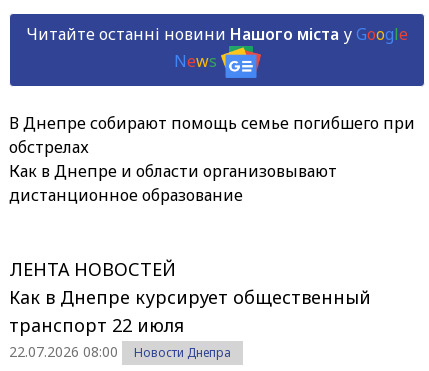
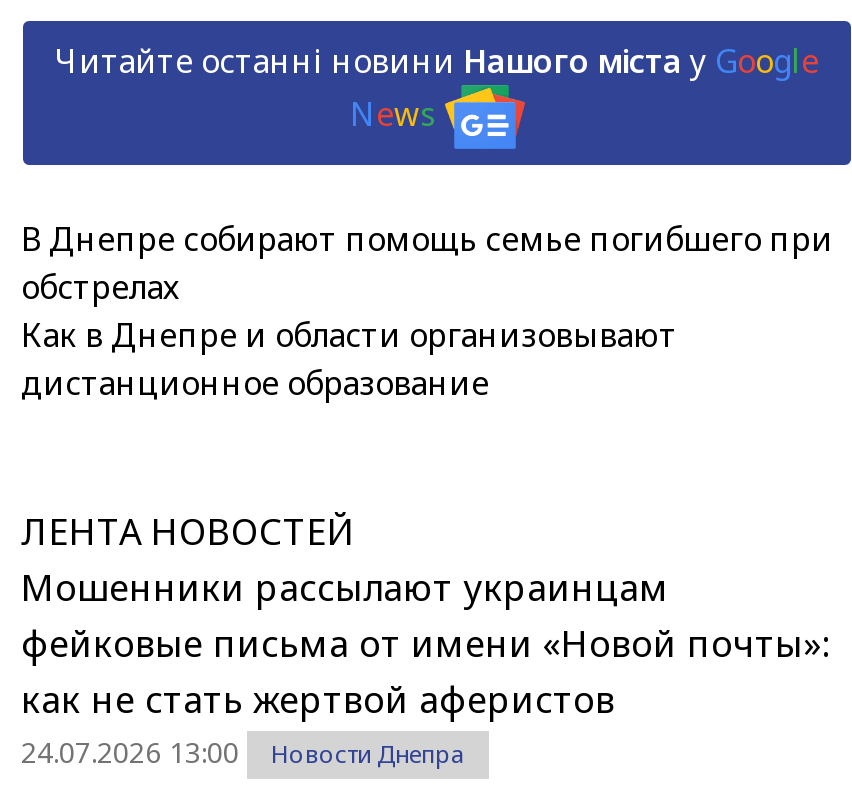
[9,285,371,361] Как в Днепре курсирует общественный | транспорт 22 июля | 22.07.2026 08:00 -> [21,564,829,772] Мошенники рассылают украинцам | фейковые письма от имени «Новой почты»: | как не стать жертвой аферистов | 24.07.2026 13:00

